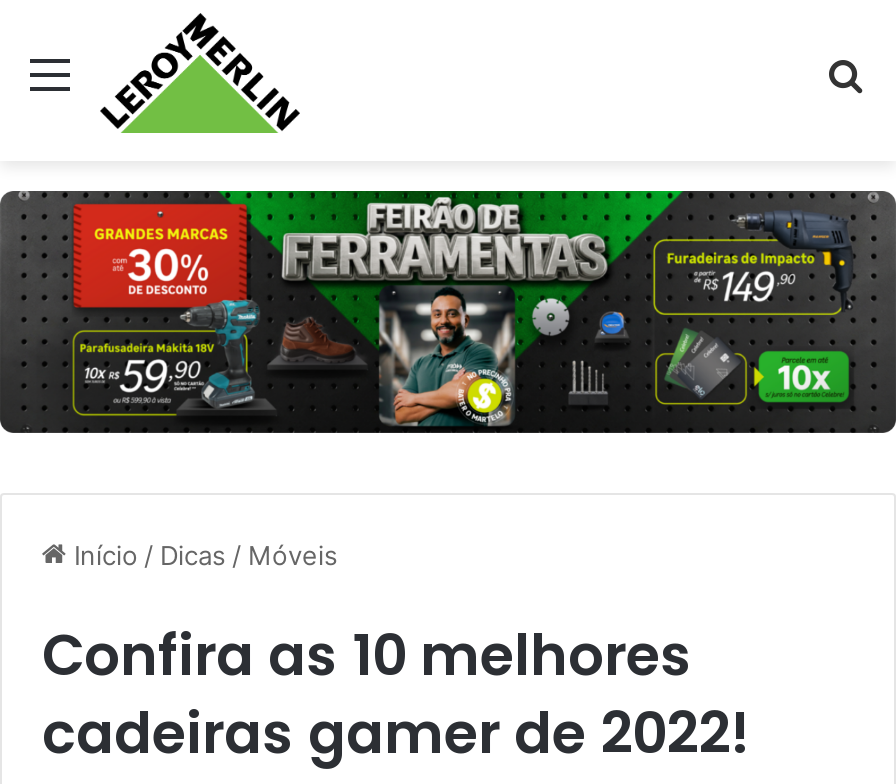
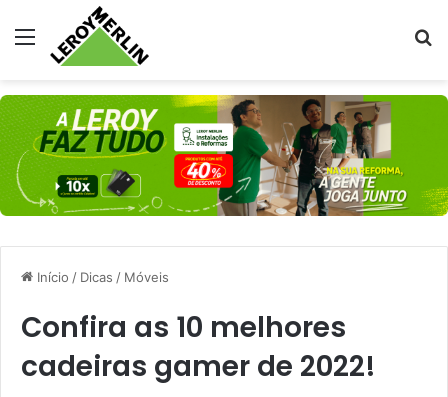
[6,189,890,435] [image] -> [3,94,445,217] [image]

